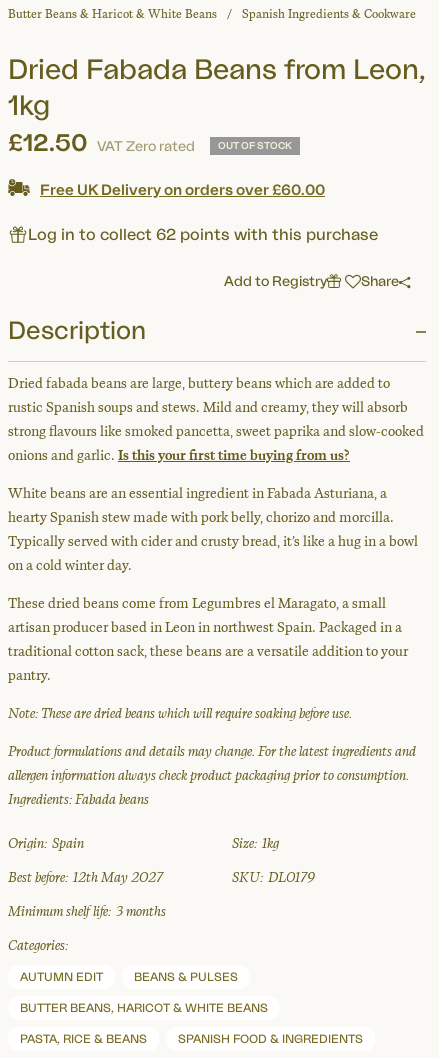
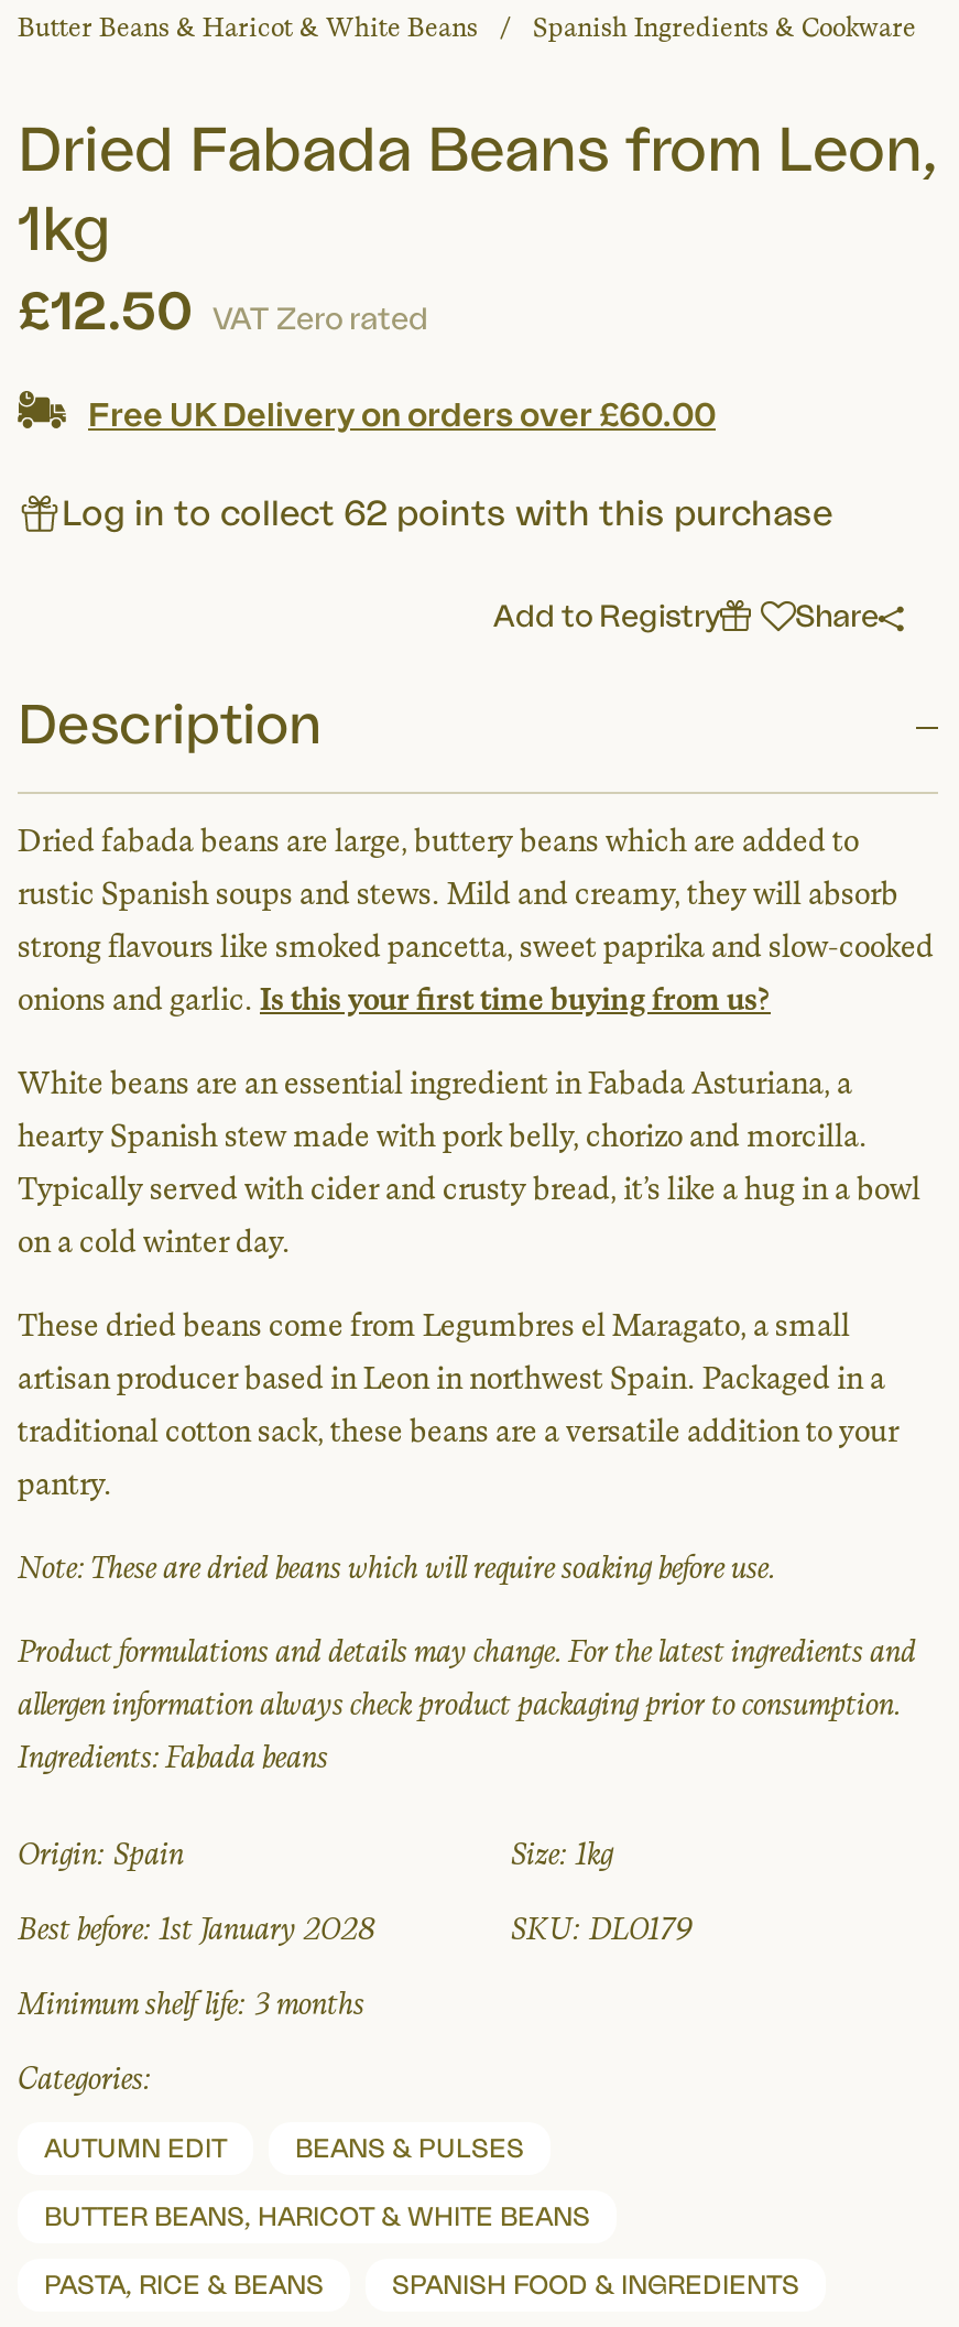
[217,141,291,151] OUT OF STOCK -> none
[8,869,162,886] Best before: 12th May 2027 -> [18,1911,375,1948] Best before: 1st January 2028

